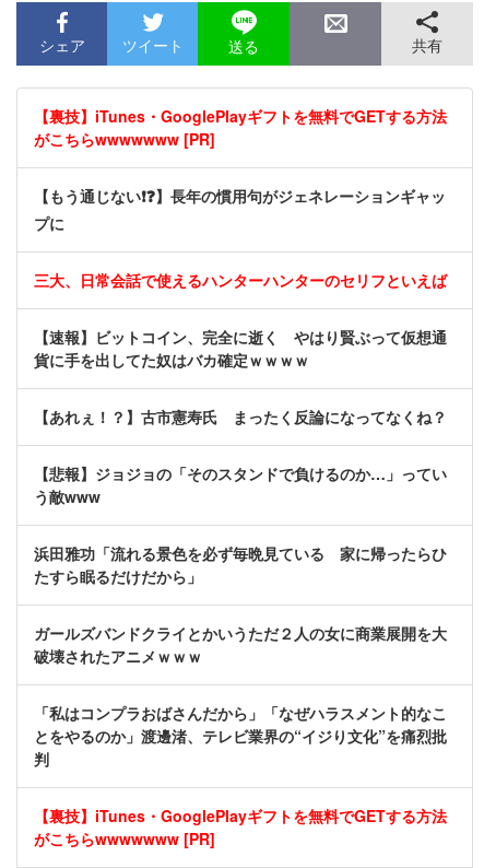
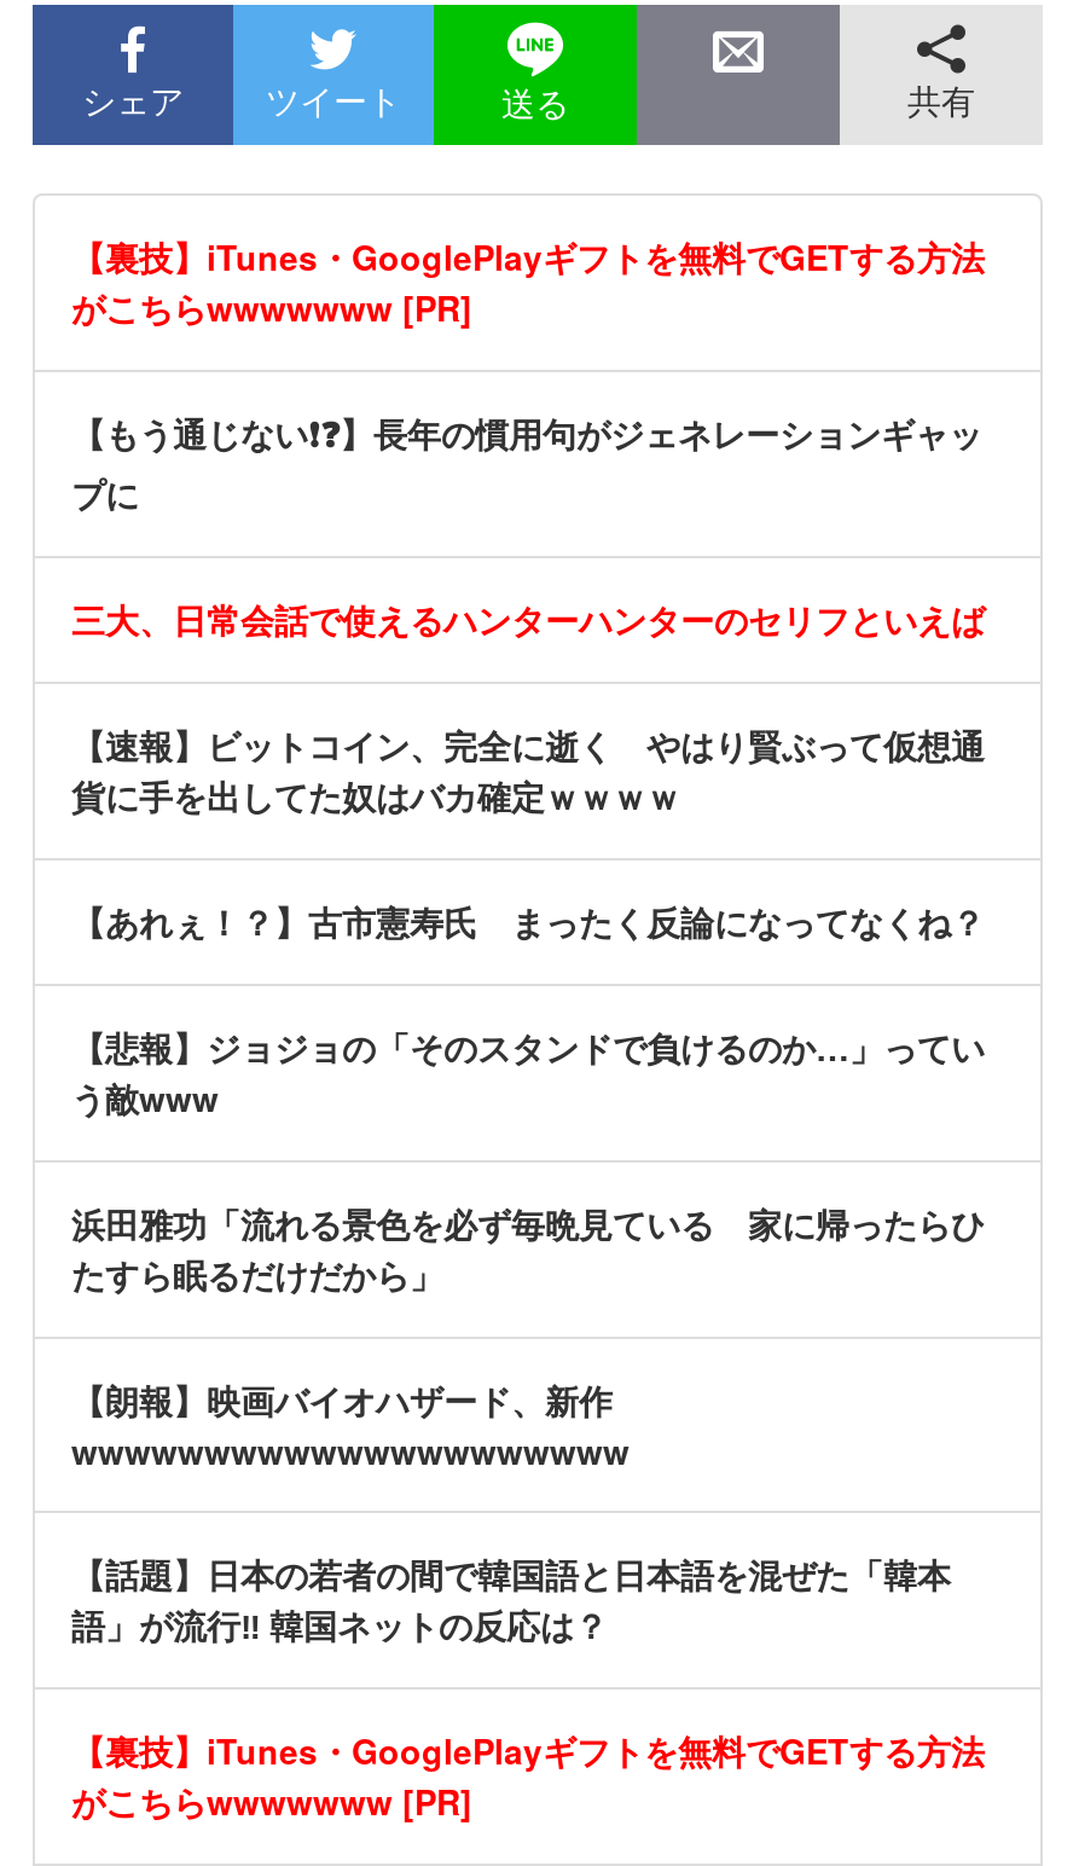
[34,622,447,667] ガールズバンドクライとかいうただ２人の女に商業展開を大 | 破壊されたアニメｗｗｗ -> [71,1376,630,1475] 【朗報】映画バイオハザード、新作 | wwwwwwwwwwwwwwwwwwwww
[34,702,447,770] 「私はコンプラおばさんだから」「なぜハラスメント的なこ | とをやるのか」渡邊渚、テレビ業界の“イジり文化”を痛烈批 | 判 -> [71,1550,951,1649] 【話題】日本の若者の間で韓国語と日本語を混ぜた「韓本 | 語」が流行‼ 韓国ネットの反応は？

